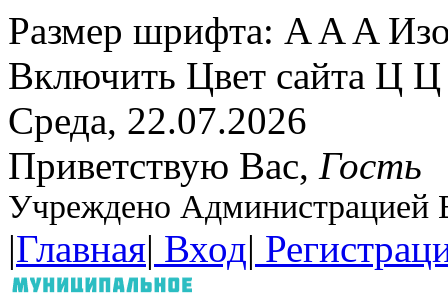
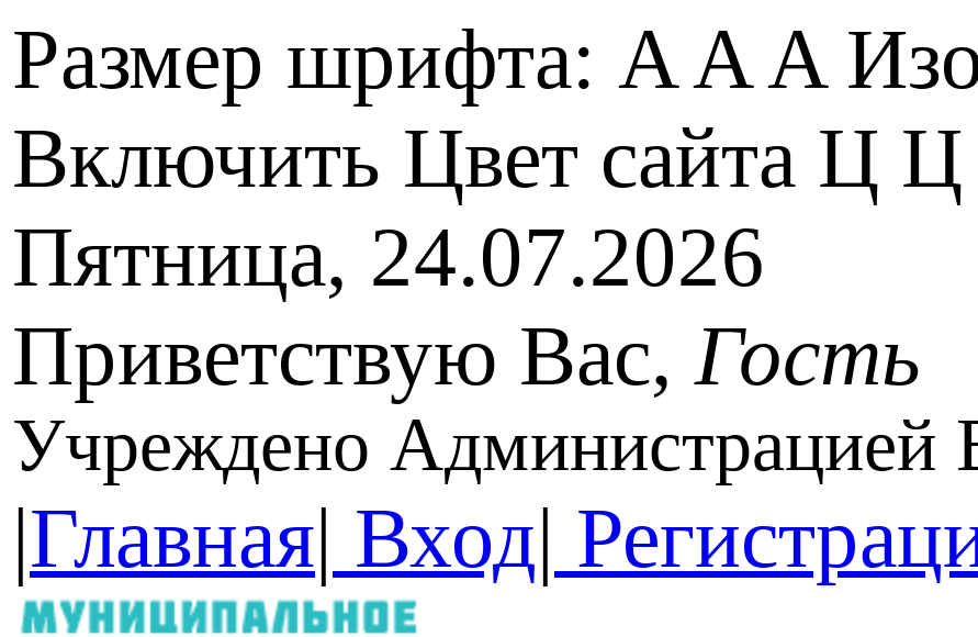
[8,99,307,142] Среда, 22.07.2026 -> [12,209,765,303] Пятница, 24.07.2026

